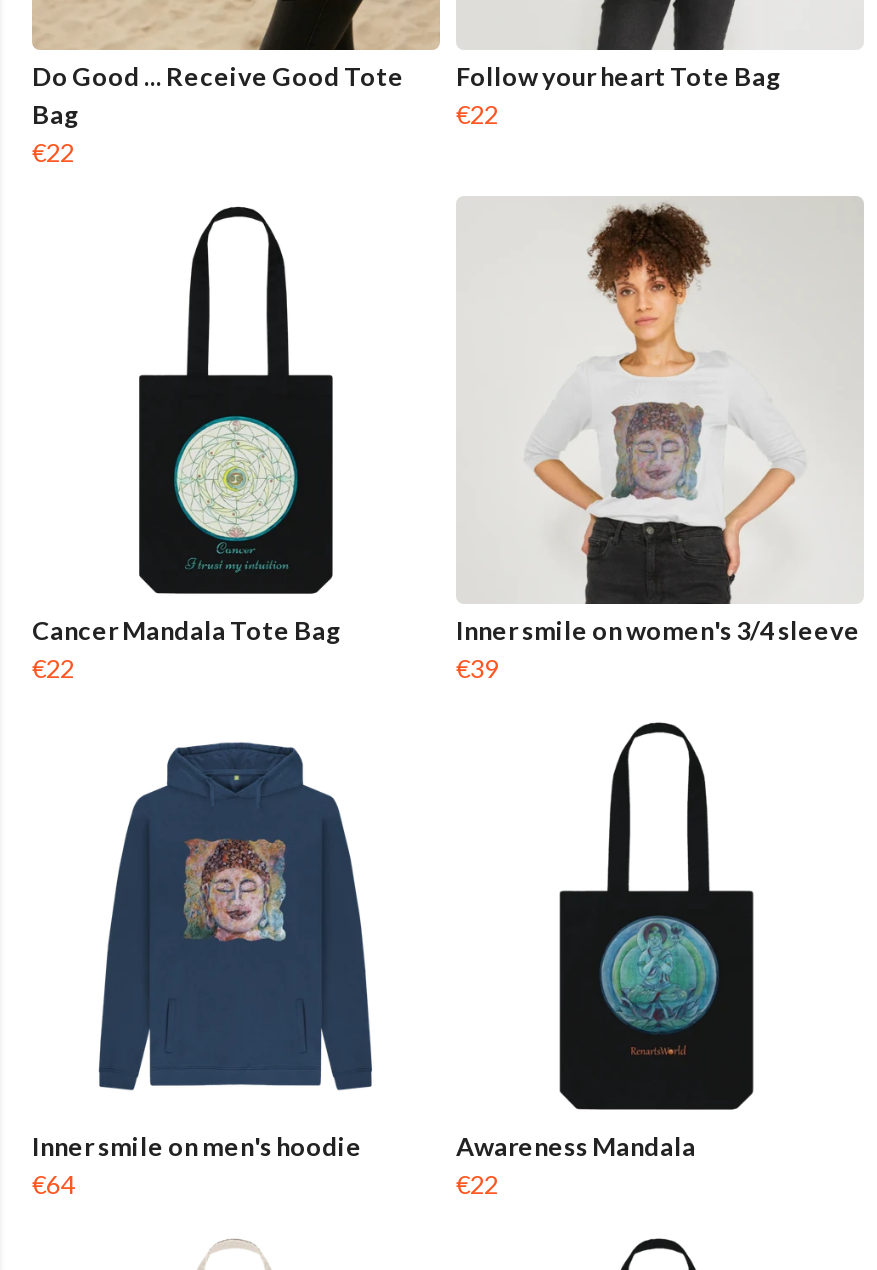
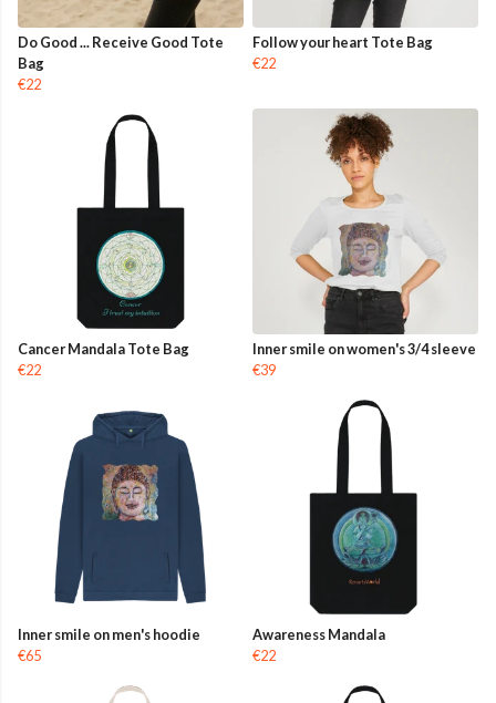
[32,1169,74,1201] €64 -> [18,647,41,665] €65

